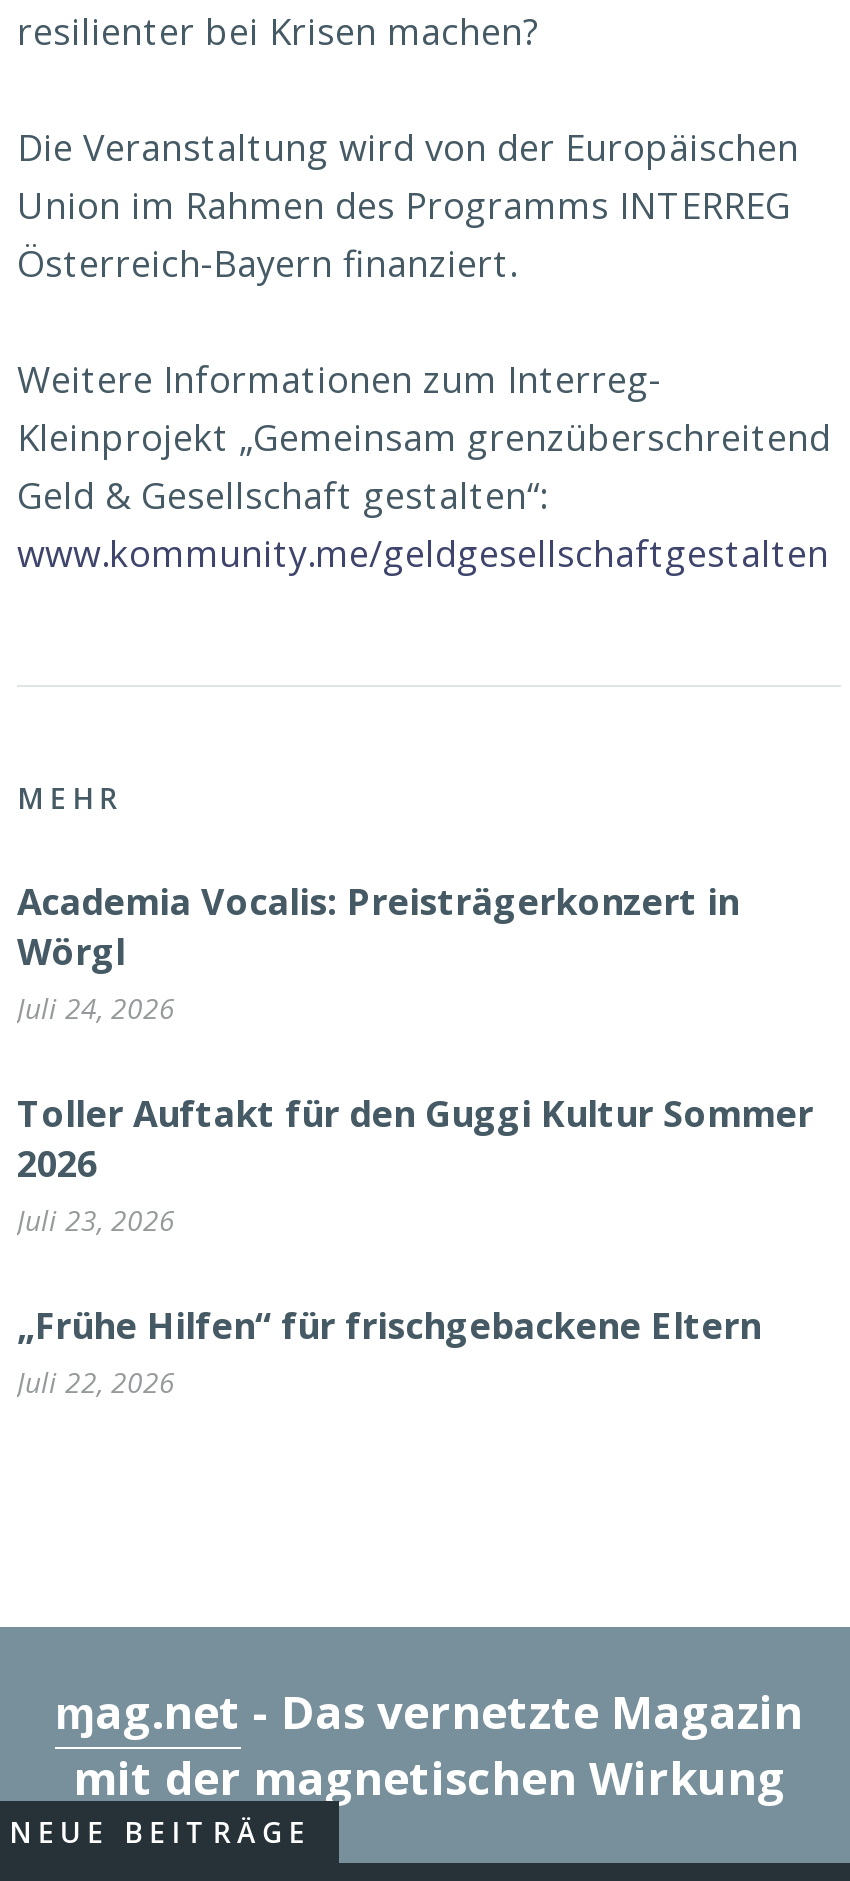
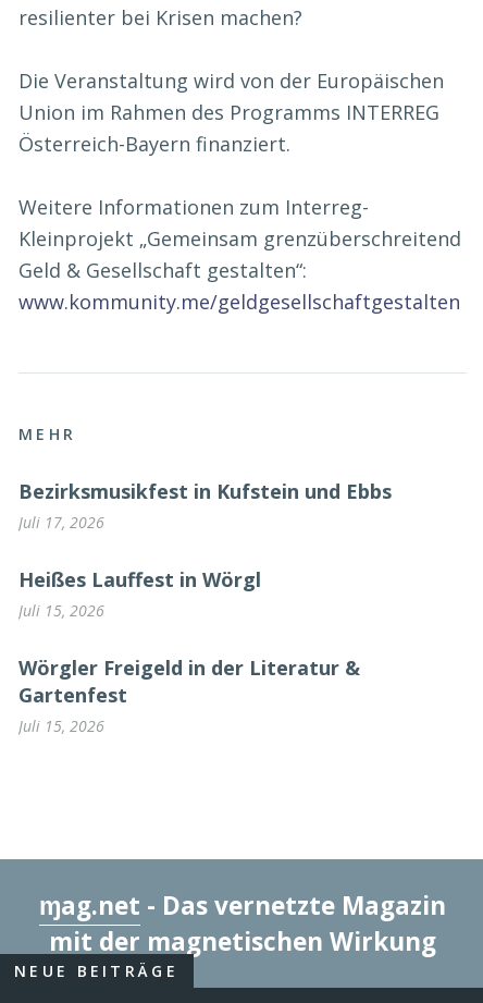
[17,878,739,1027] Academia Vocalis: Preisträgerkonzert in | Wörgl | Juli 24, 2026 -> [18,478,392,532] Bezirksmusikfest in Kufstein und Ebbs | Juli 17, 2026
[17,1090,813,1239] Toller Auftakt für den Guggi Kultur Sommer | 2026 | Juli 23, 2026 -> [18,566,261,620] Heißes Lauffest in Wörgl | Juli 15, 2026
[17,1302,761,1402] „Frühe Hilfen“ für frischgebackene Eltern | Juli 22, 2026 -> [18,655,360,736] Wörgler Freigeld in der Literatur & | Gartenfest | Juli 15, 2026

